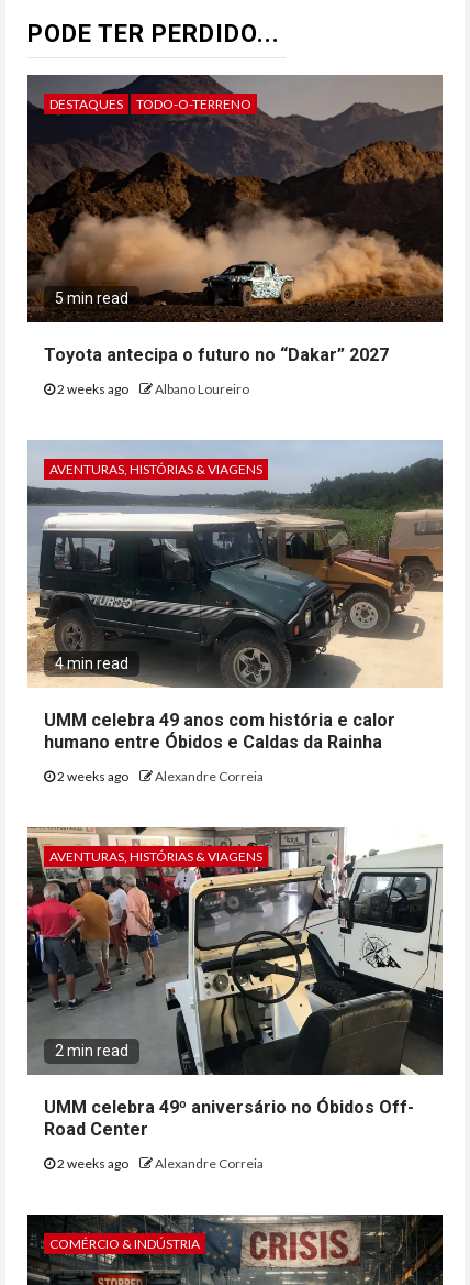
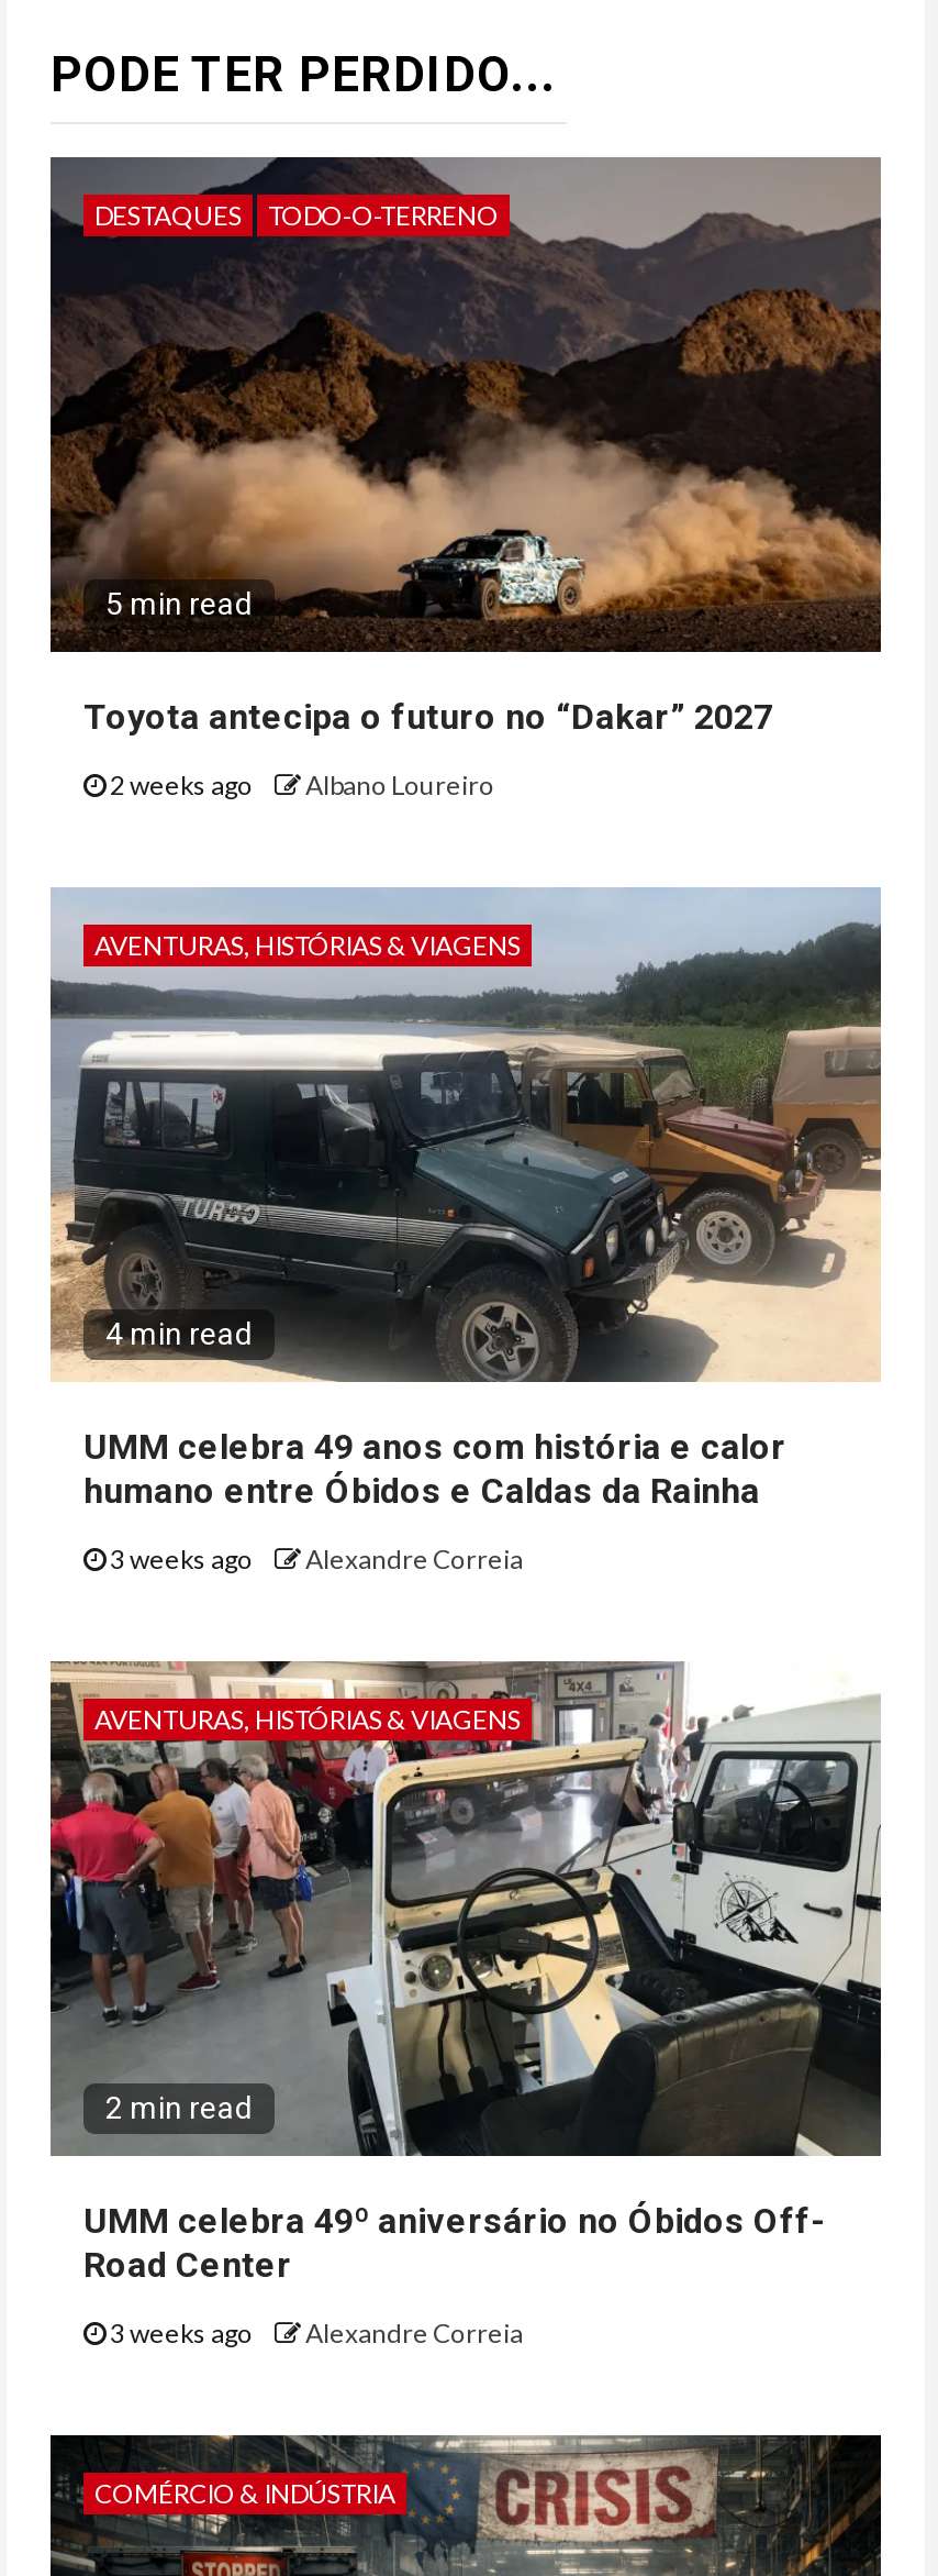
[55,768,264,784] 2 weeks ago Alexandre Correia -> [105,1542,523,1575] 3 weeks ago Alexandre Correia
[55,1155,264,1171] 2 weeks ago Alexandre Correia -> [105,2316,523,2349] 3 weeks ago Alexandre Correia

